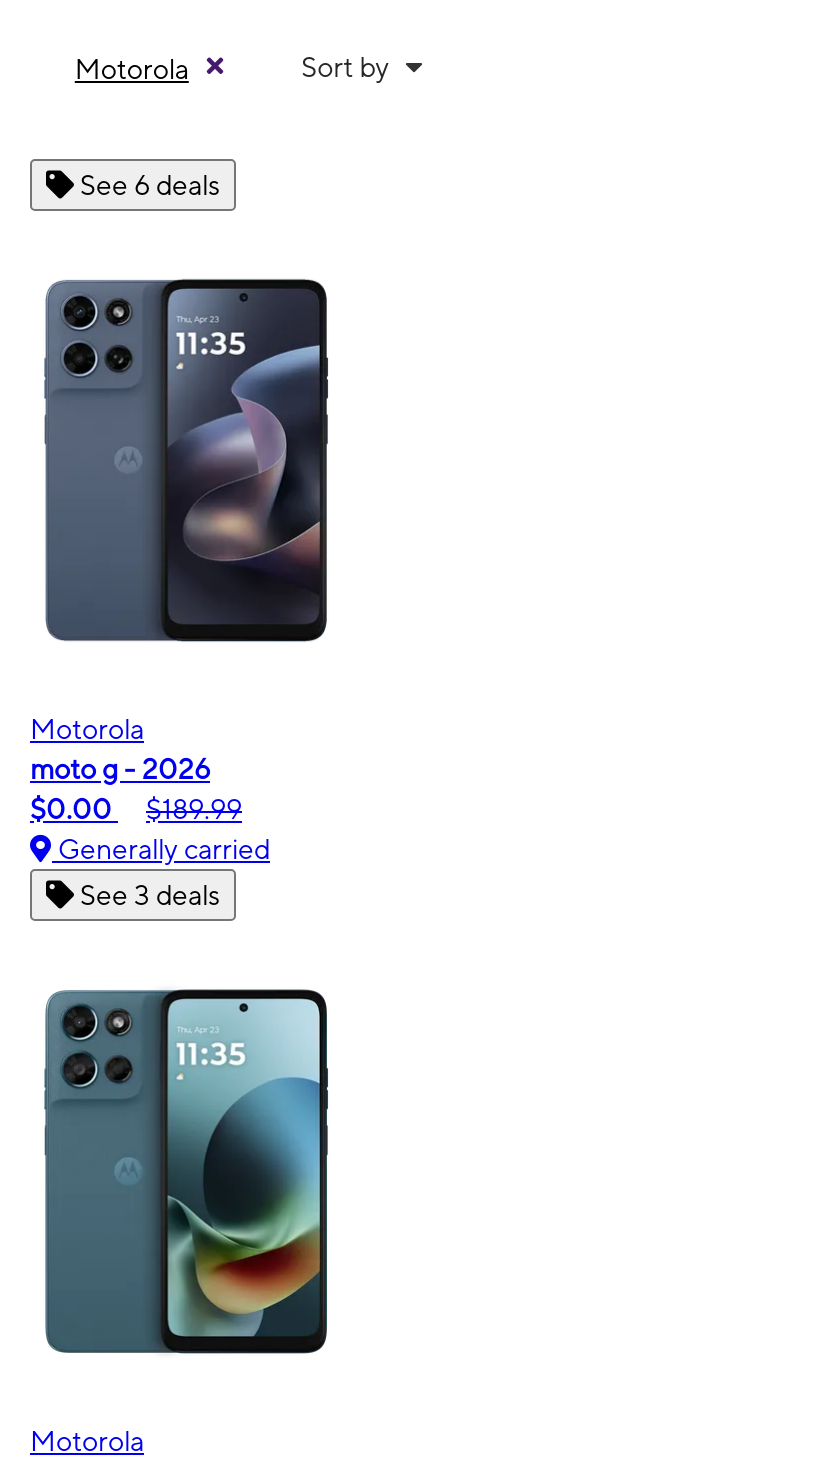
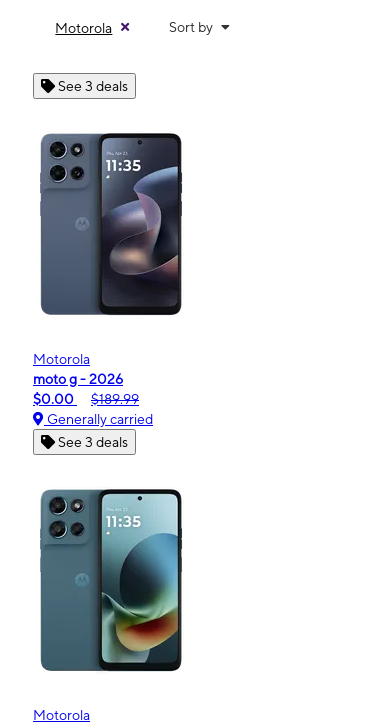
[80,169,220,201] See 6 deals -> [58,78,128,94] See 3 deals

